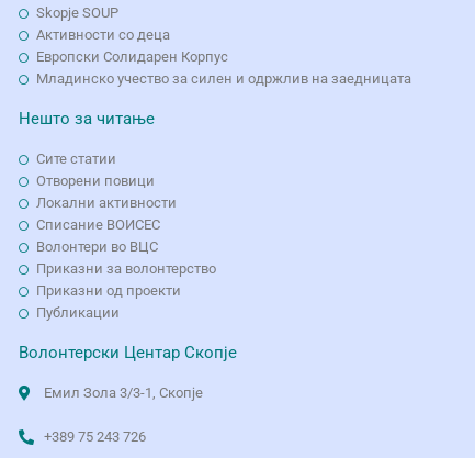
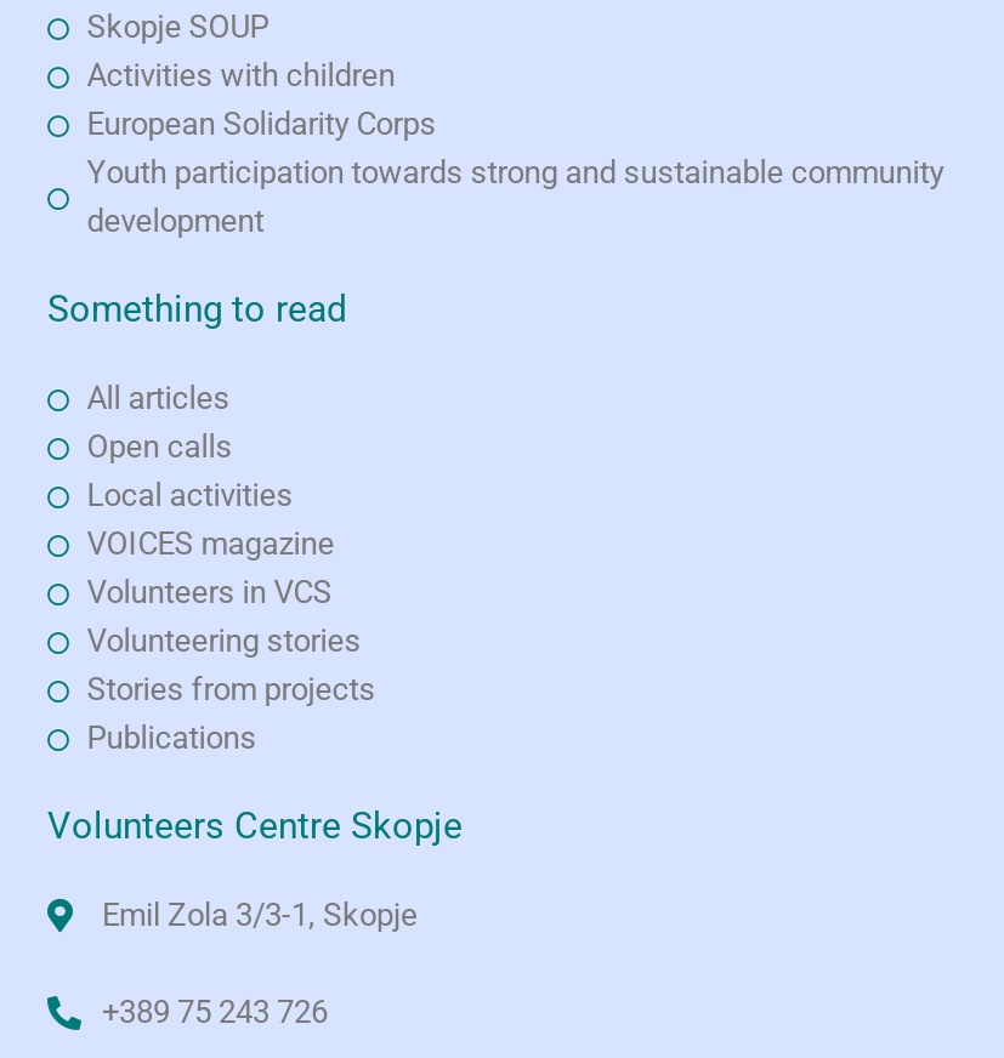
[36,27,412,87] Активности со деца | Европски Солидарен Корпус | Младинско учество за силен и одржлив на заедницата -> [87,59,944,241] Activities with children | European Solidarity Corps | Youth participation towards strong and sustainable community | development
[19,109,155,129] Нешто за читање -> [47,289,346,333] Something to read
[36,151,216,321] Сите статии | Отворени повици | Локални активности | Списание ВОИСЕС | Волонтери во ВЦС | Приказни за волонтерство | Приказни од проекти | Публикации -> [87,381,376,758] All articles | Open calls | Local activities | VOICES magazine | Volunteers in VCS | Volunteering stories | Stories from projects | Publications
[19,343,237,363] Волонтерски Центар Скопје -> [47,806,463,850] Volunteers Centre Skopje
[43,385,202,401] Емил Зола 3/3-1, Скопје -> [102,898,418,935] Emil Zola 3/3-1, Skopje

